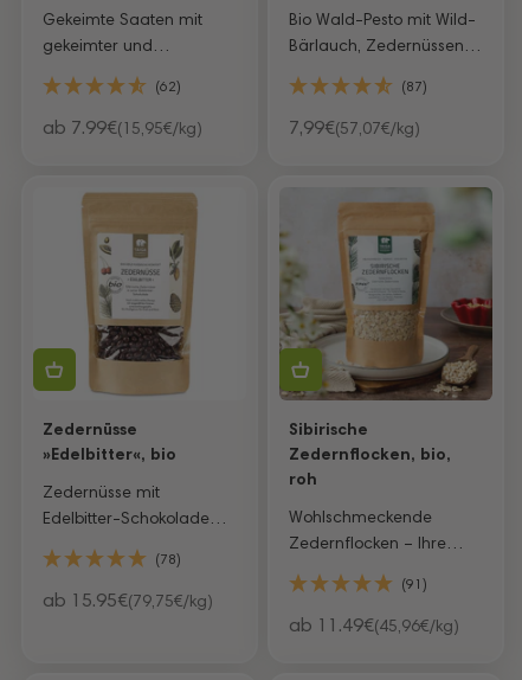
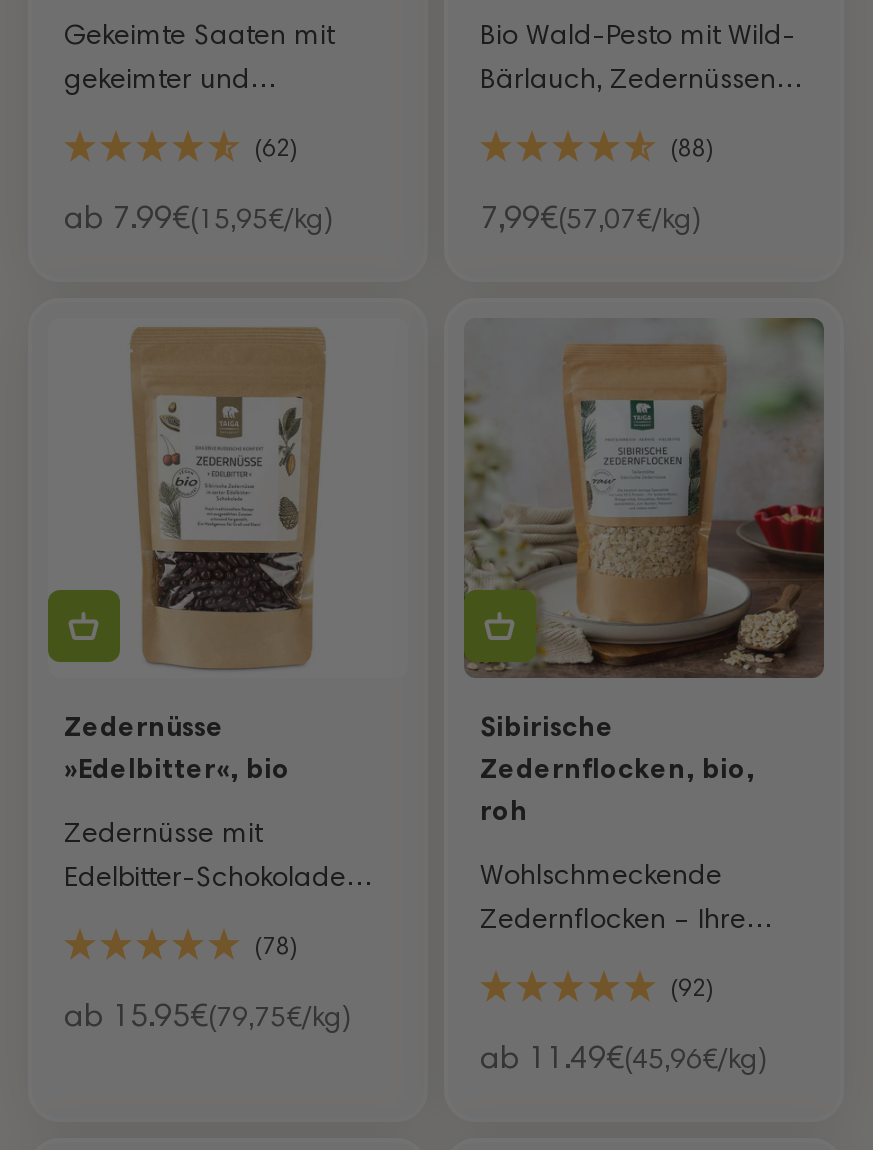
[401,80,427,94] (87) -> [670,137,714,161] (88)
[401,578,427,592] (91) -> [670,977,714,1001] (92)

